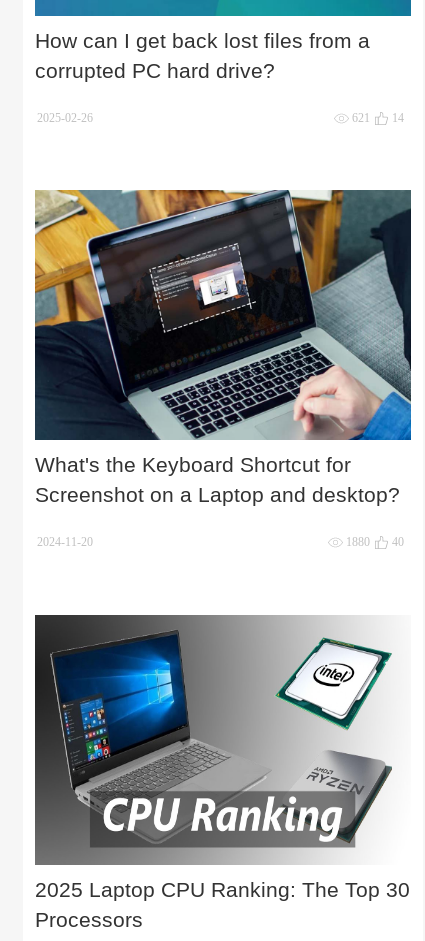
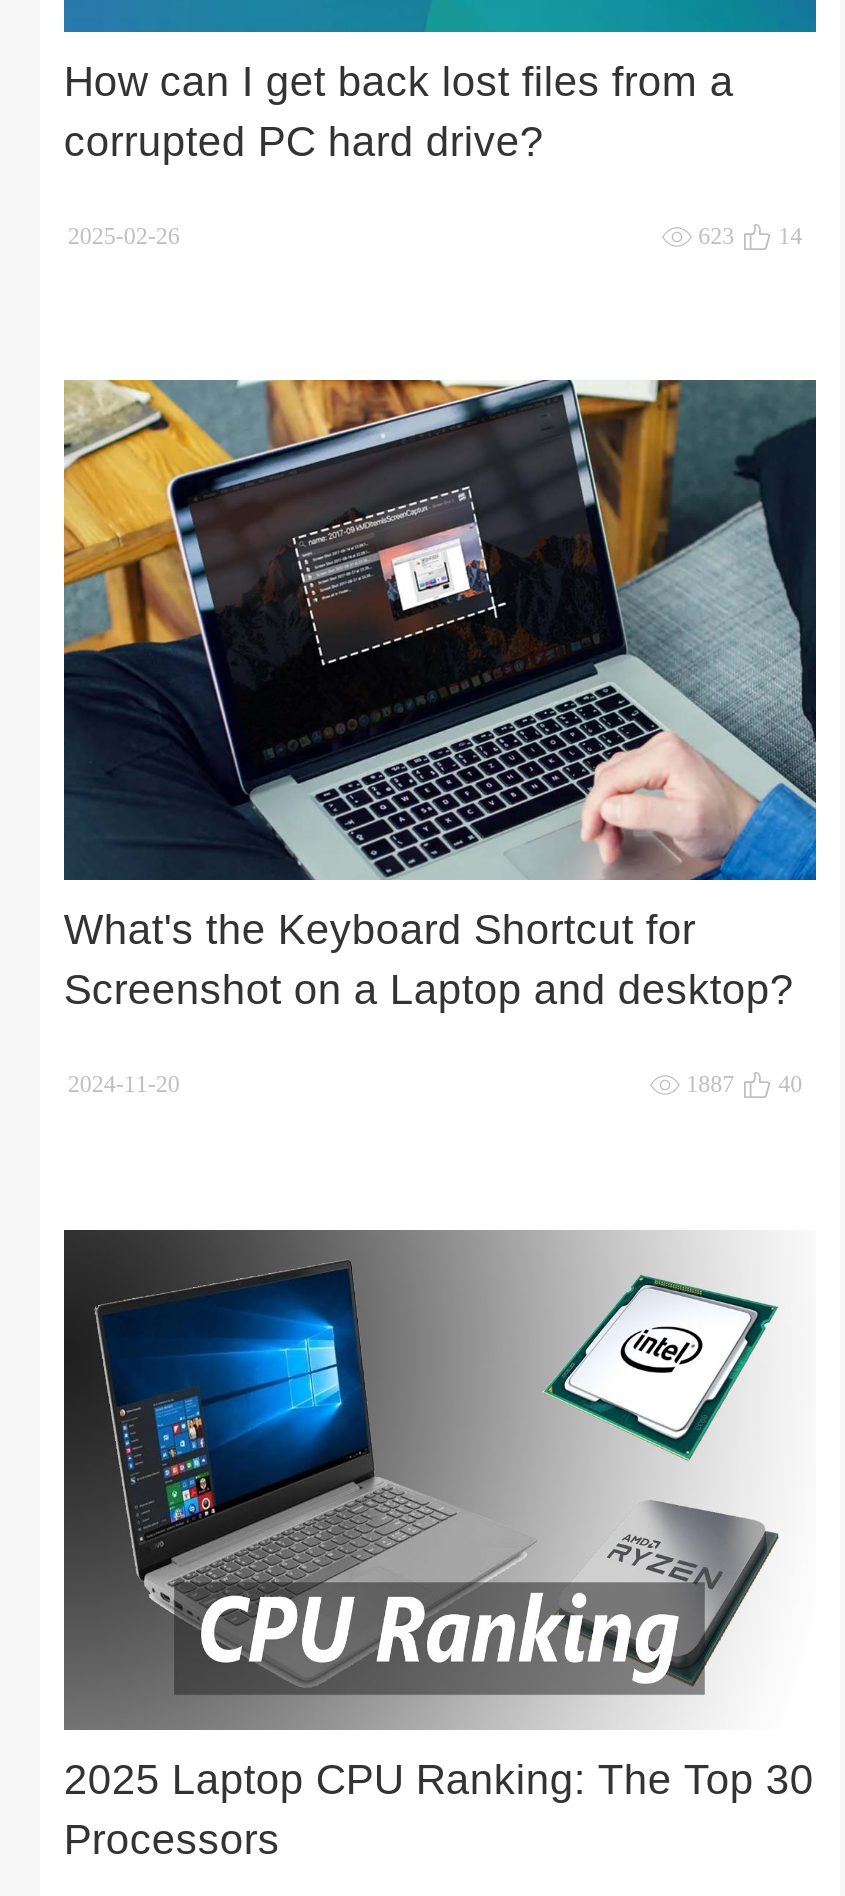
[352,111,404,125] 621 14 -> [698,221,802,249] 623 14
[346,535,404,549] 1880 40 -> [686,1071,802,1099] 1887 40

